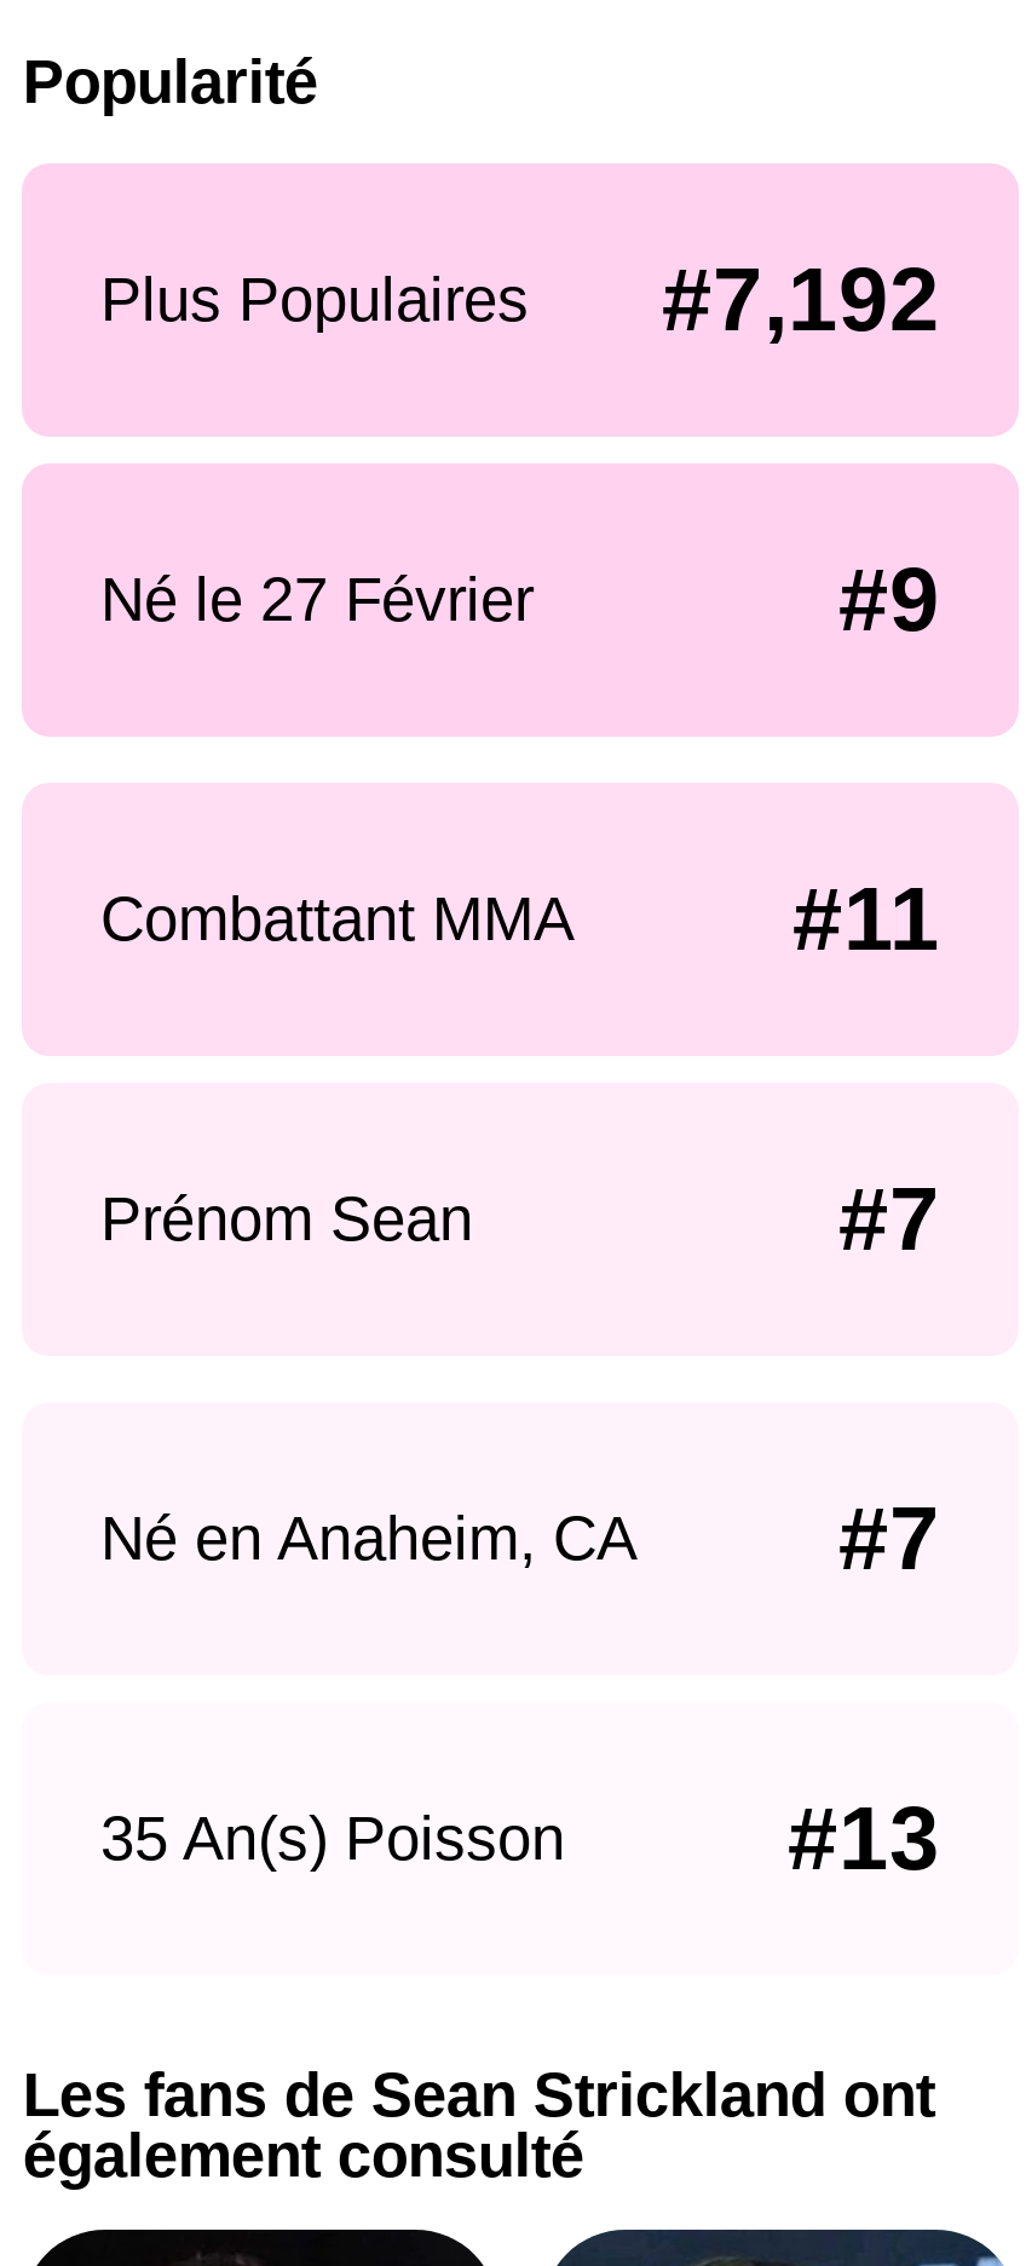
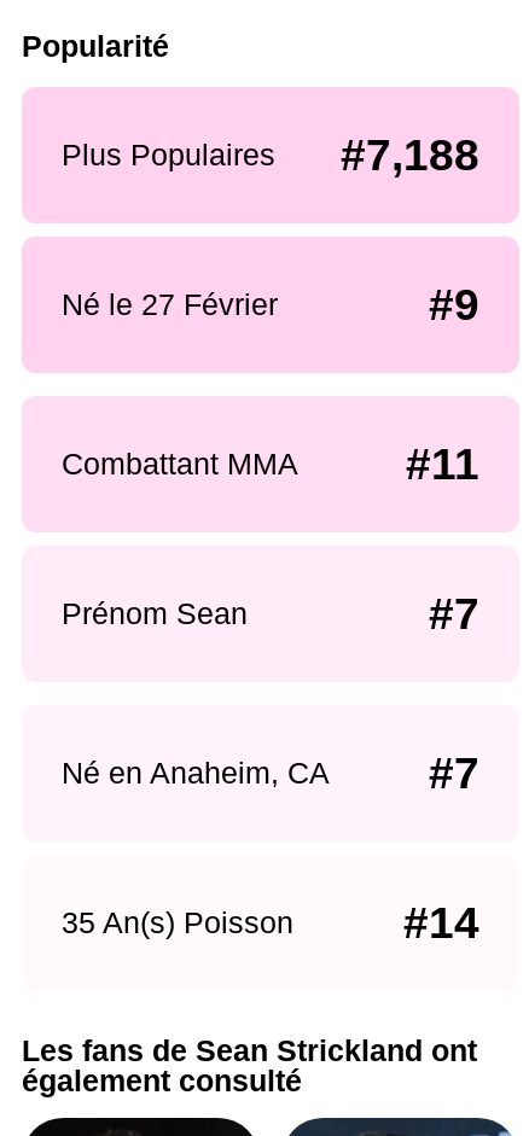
[100,250,940,349] Plus Populaires #7,192 -> [61,130,480,180] Plus Populaires #7,188
[788,1790,940,1889] #13 -> [404,898,480,948] #14

